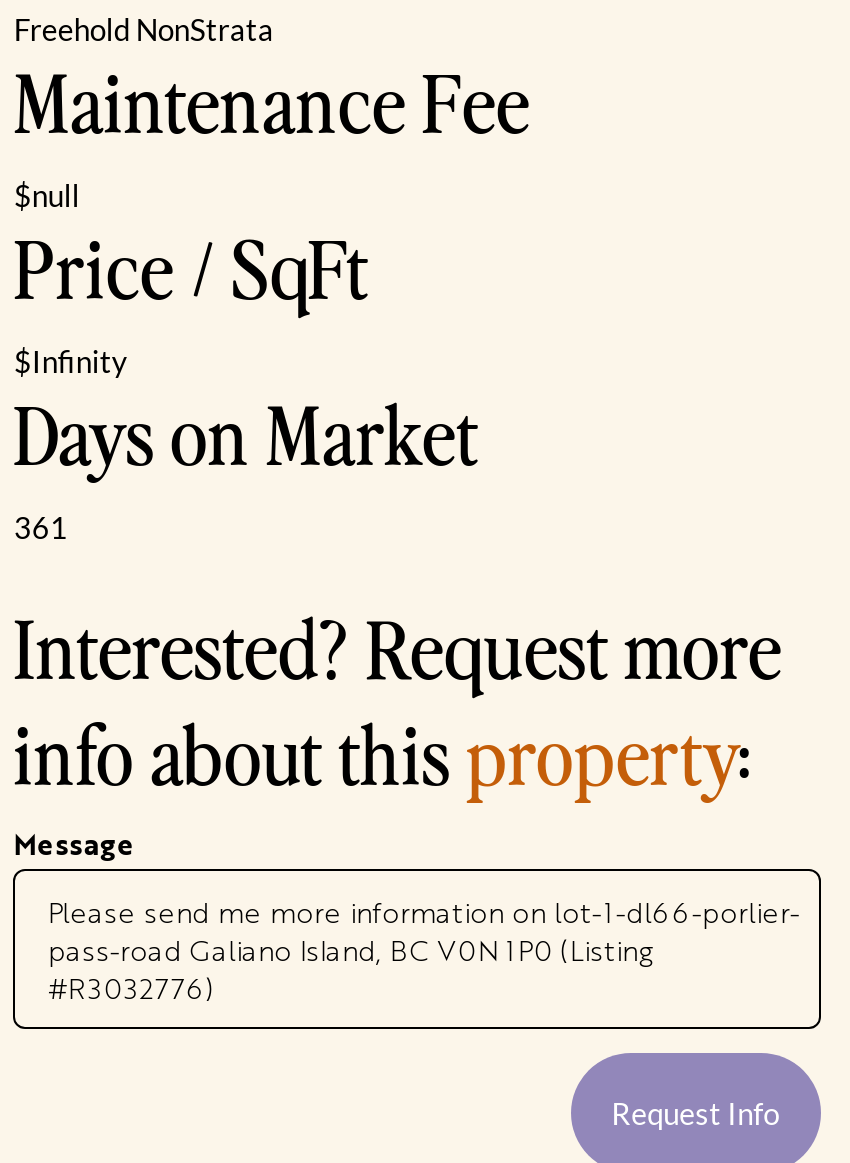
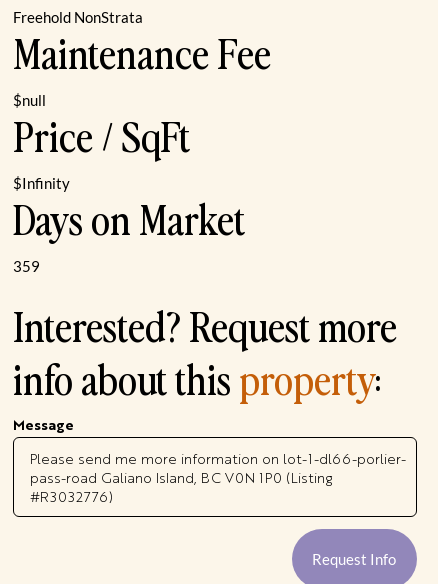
[14,509,68,545] 361 -> [13,257,40,275] 359

